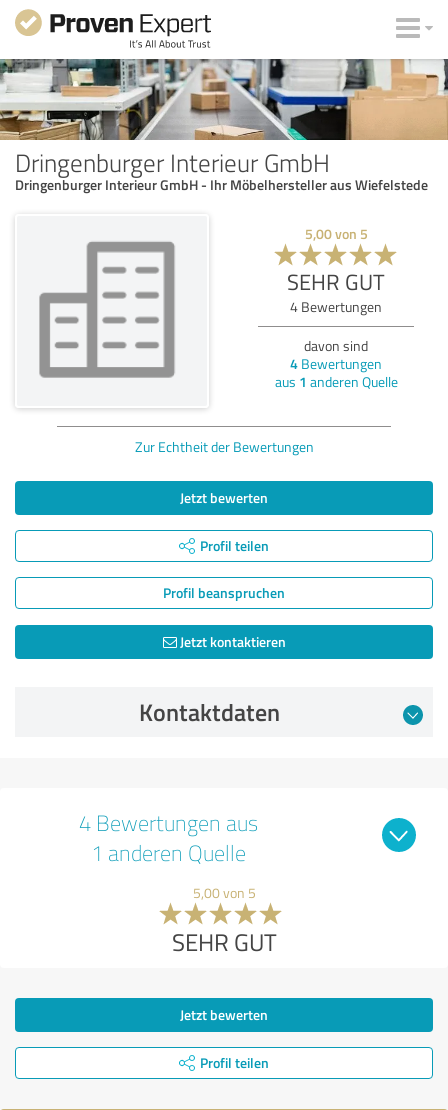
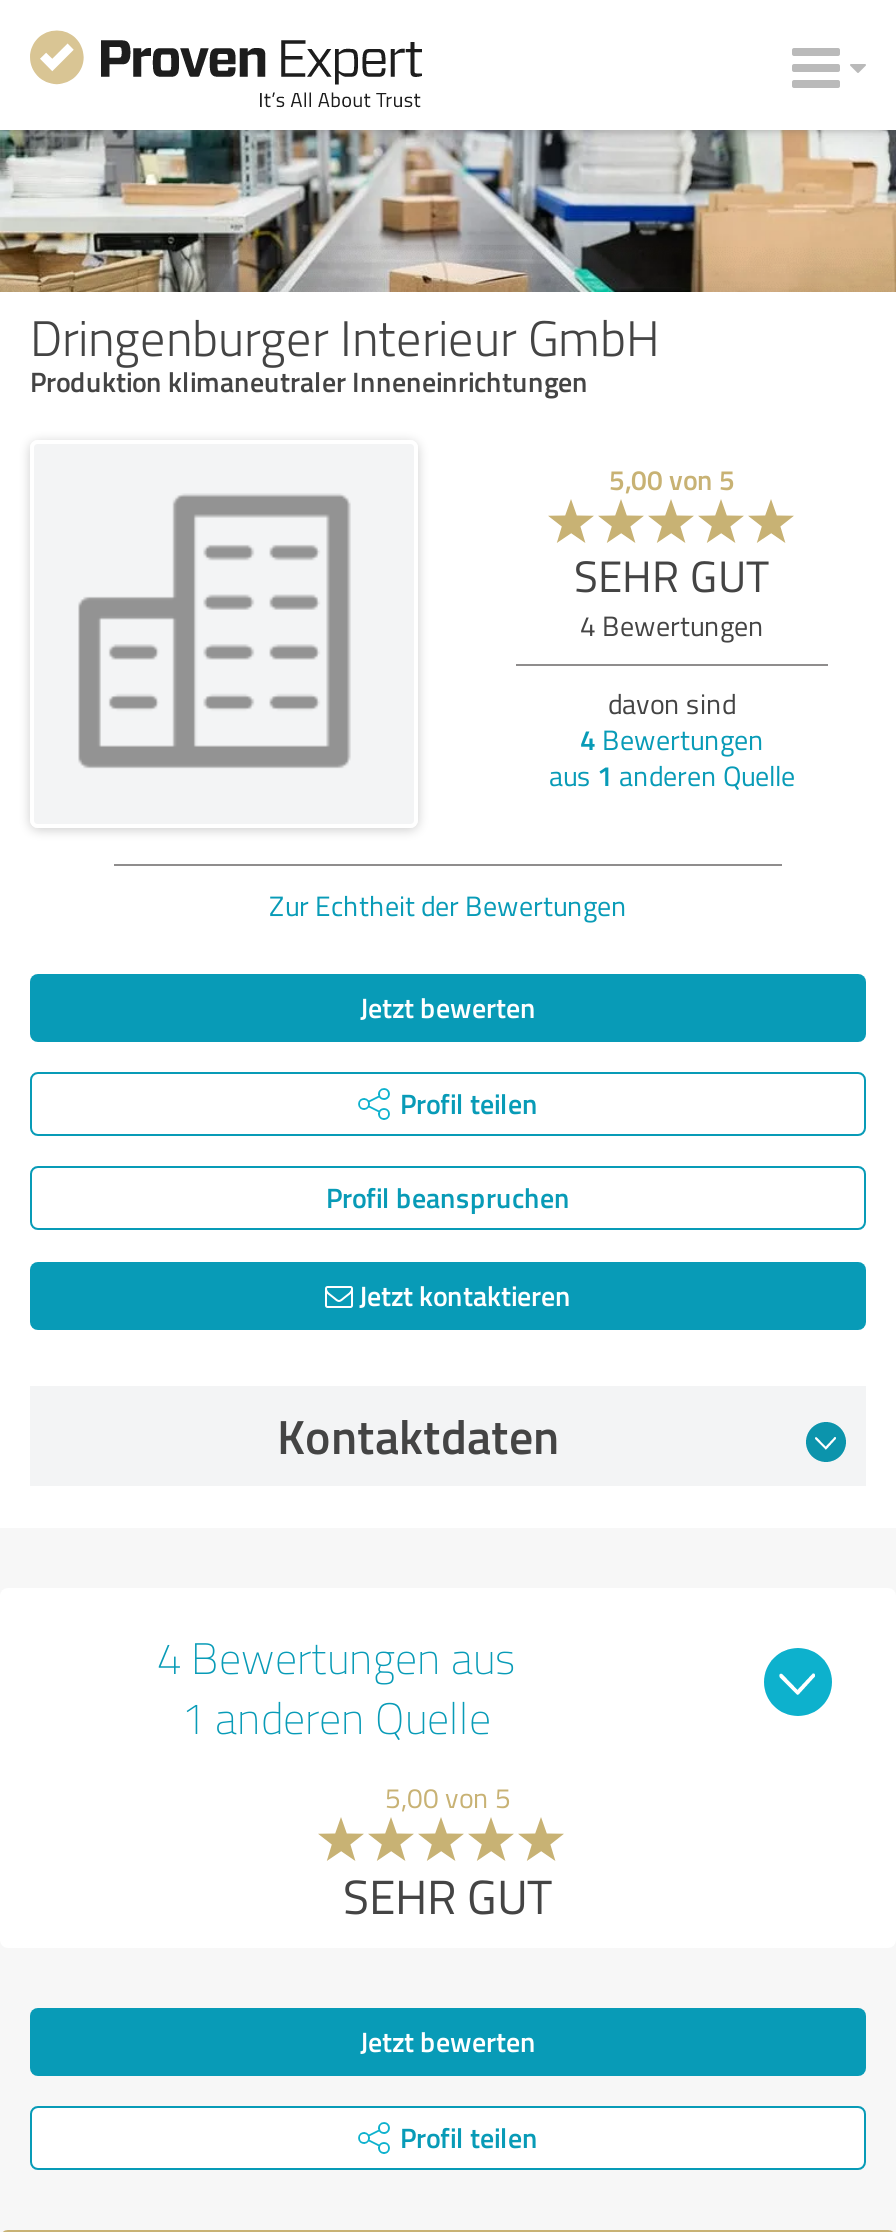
[15,175,428,194] Dringenburger Interieur GmbH - Ihr Möbelhersteller aus Wiefelstede -> [30,361,588,399] Produktion klimaneutraler Inneneinrichtungen

